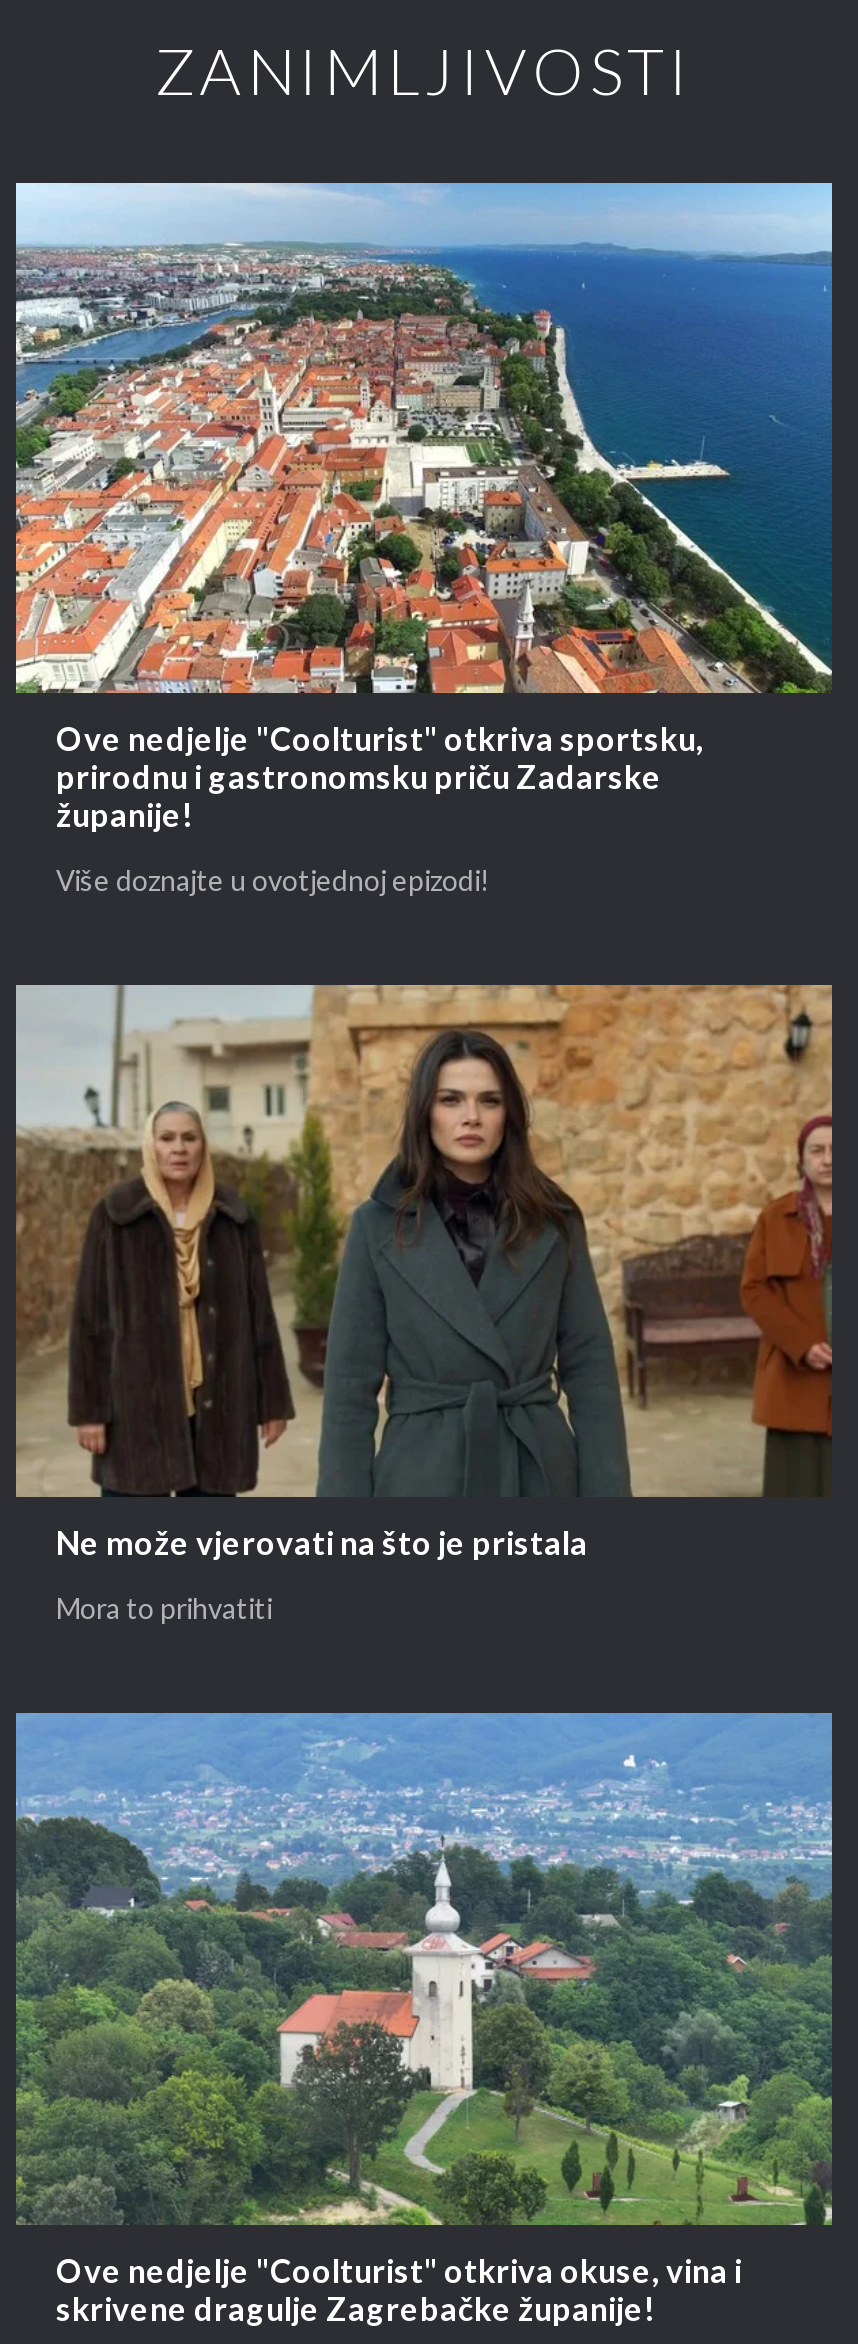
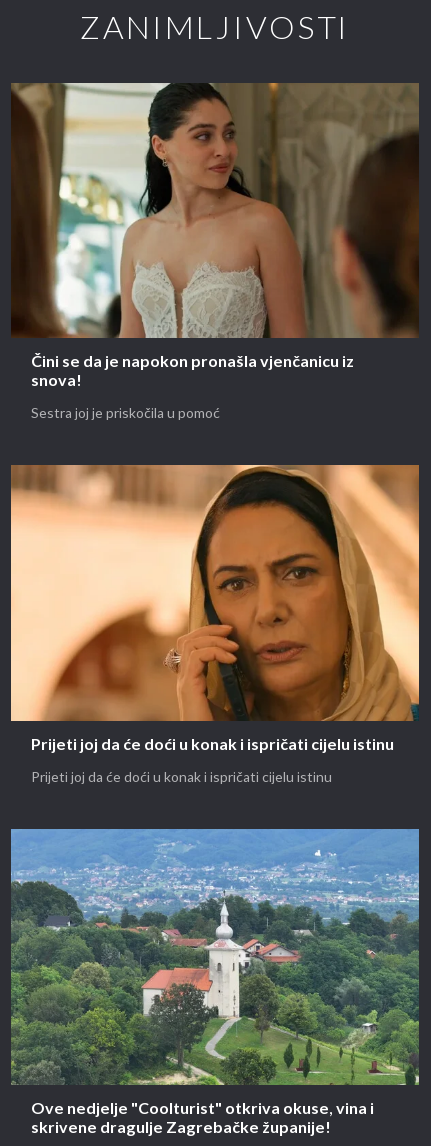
[14,181,834,838] [image] | Ove nedjelje "Coolturist" otkriva sportsku, | prirodnu i gastronomsku priču Zadarske | županije! -> [11,82,419,391] [image] | Čini se da je napokon pronašla vjenčanicu iz | snova!
[56,866,490,900] Više doznajte u ovotjednoj epizodi! -> [31,405,220,422] Sestra joj je priskočila u pomoć
[14,983,832,1565] [image] | Ne može vjerovati na što je pristala -> [10,464,420,755] [image] | Prijeti joj da će doći u konak i ispričati cijelu istinu
[56,1593,272,1627] Mora to prihvatiti -> [31,769,332,786] Prijeti joj da će doći u konak i ispričati cijelu istinu

